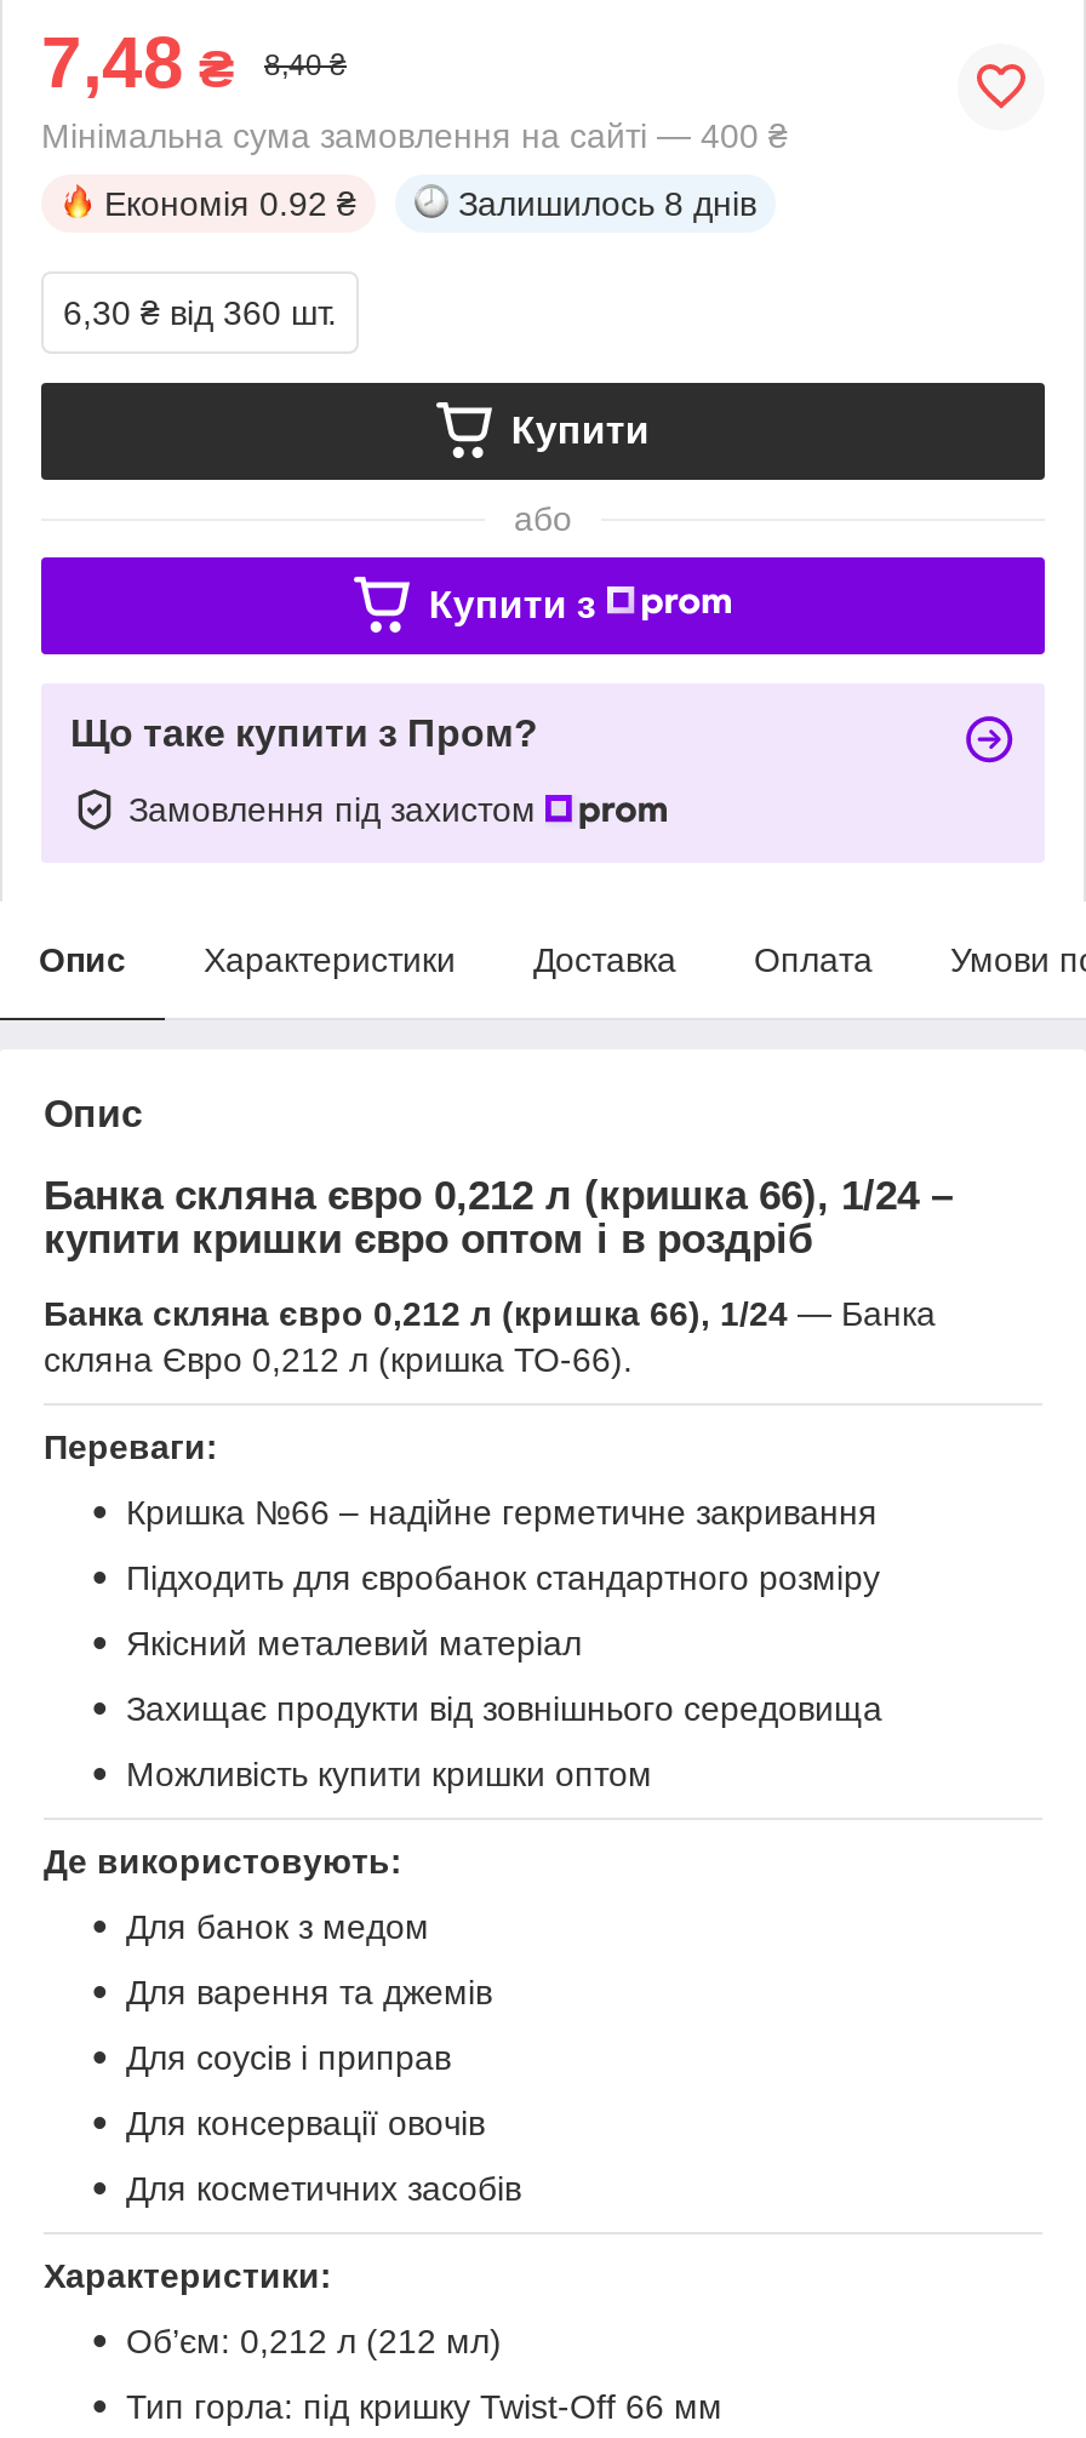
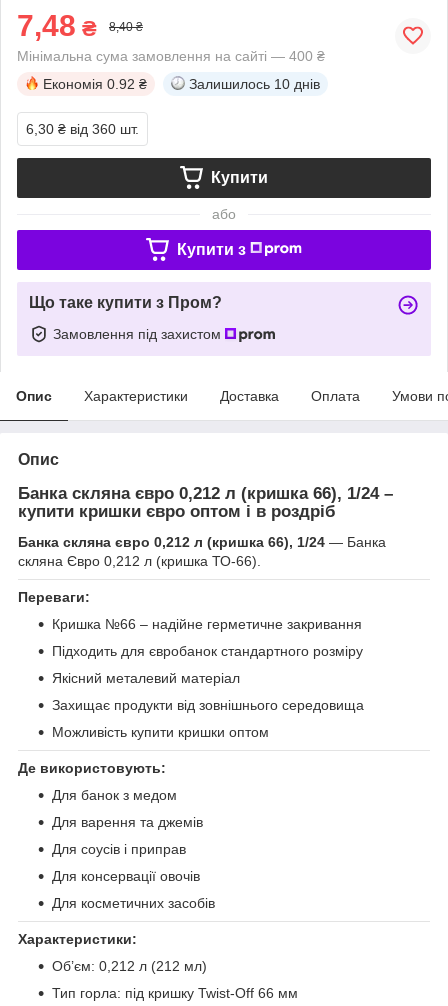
[458,184,756,222] Залишилось 8 днів -> [189,76,320,92] Залишилось 10 днів

